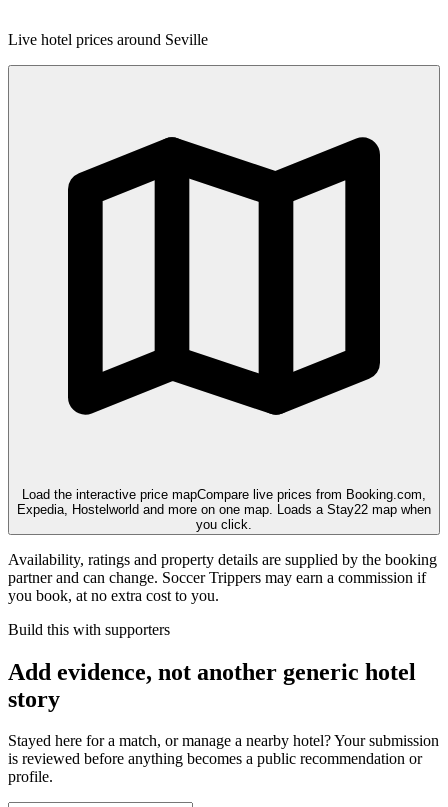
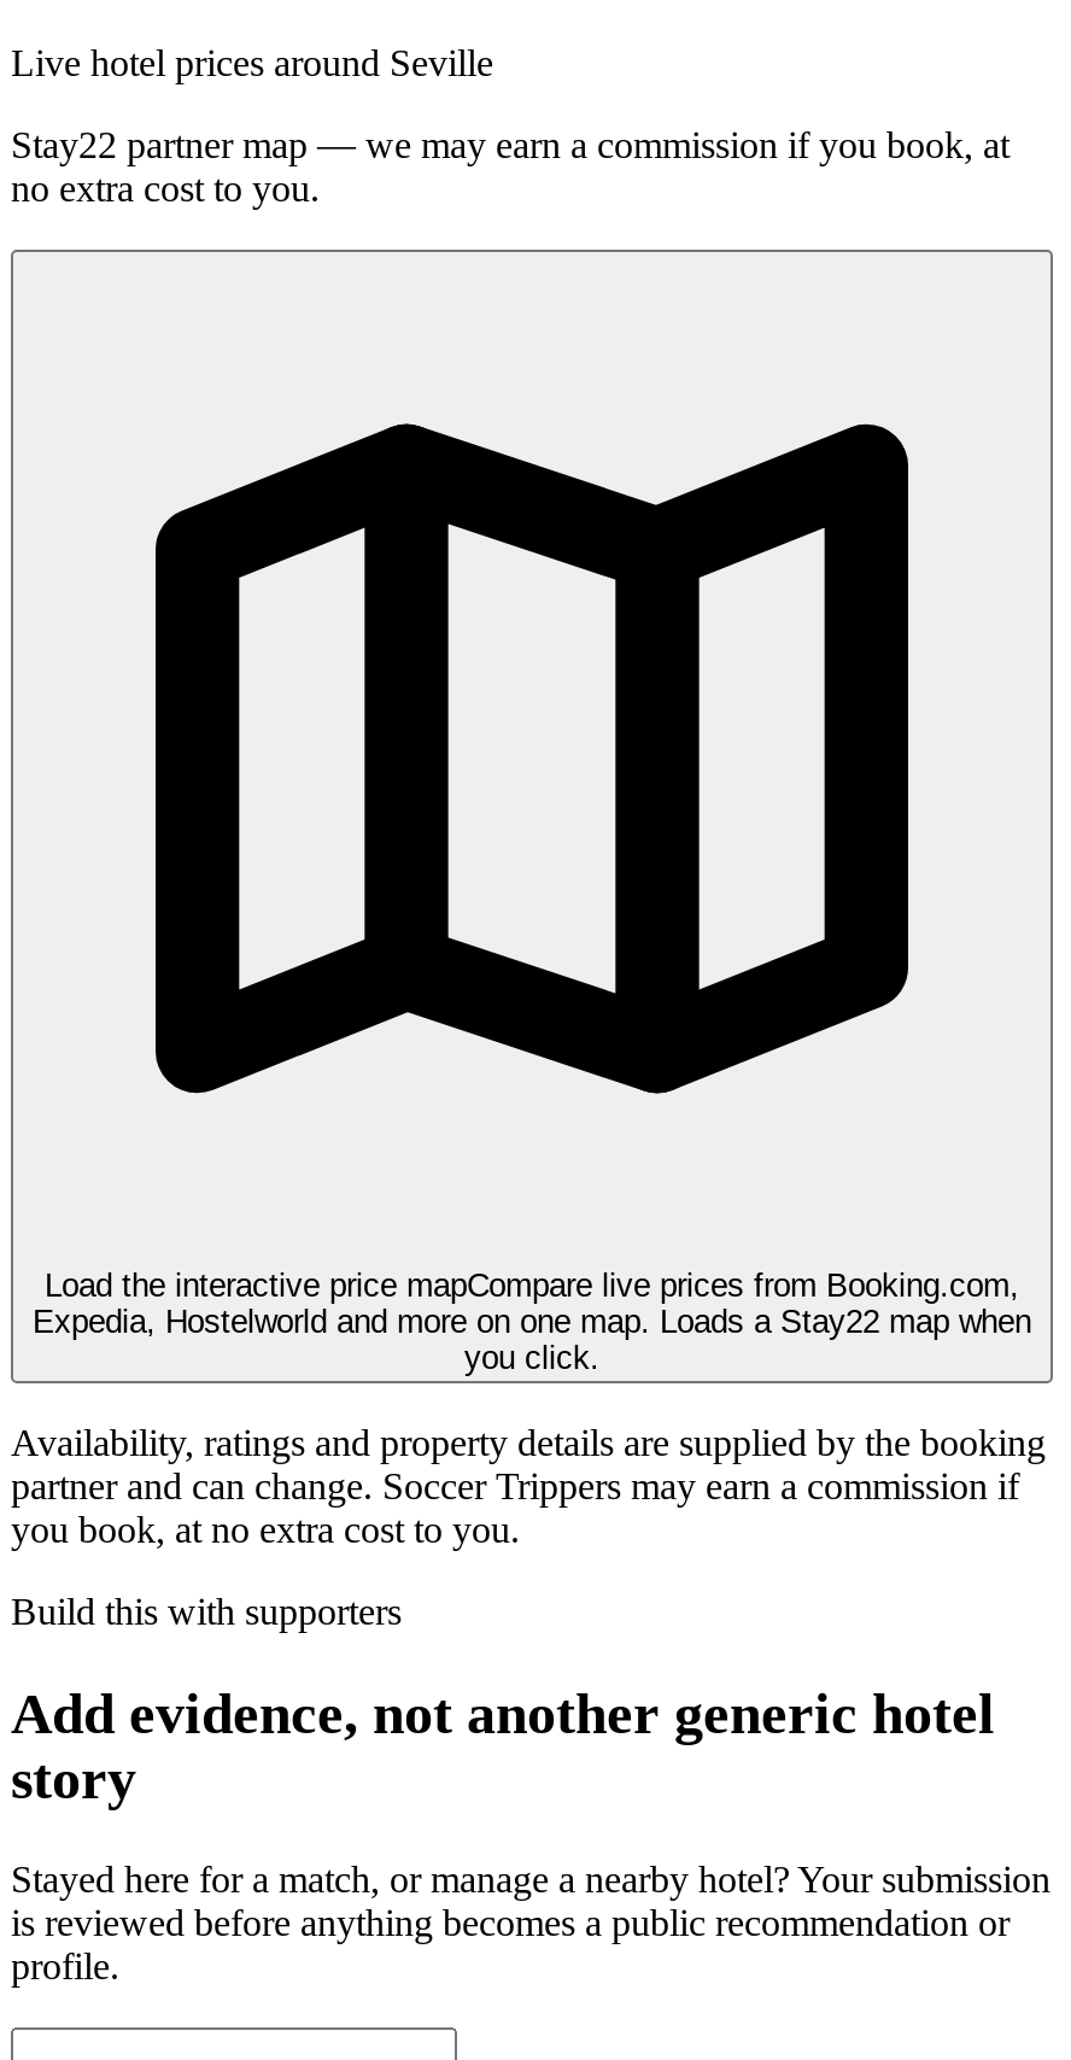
none -> [11,123,1009,208] Stay22 partner map — we may earn a commission if you book, at | no extra cost to you.

